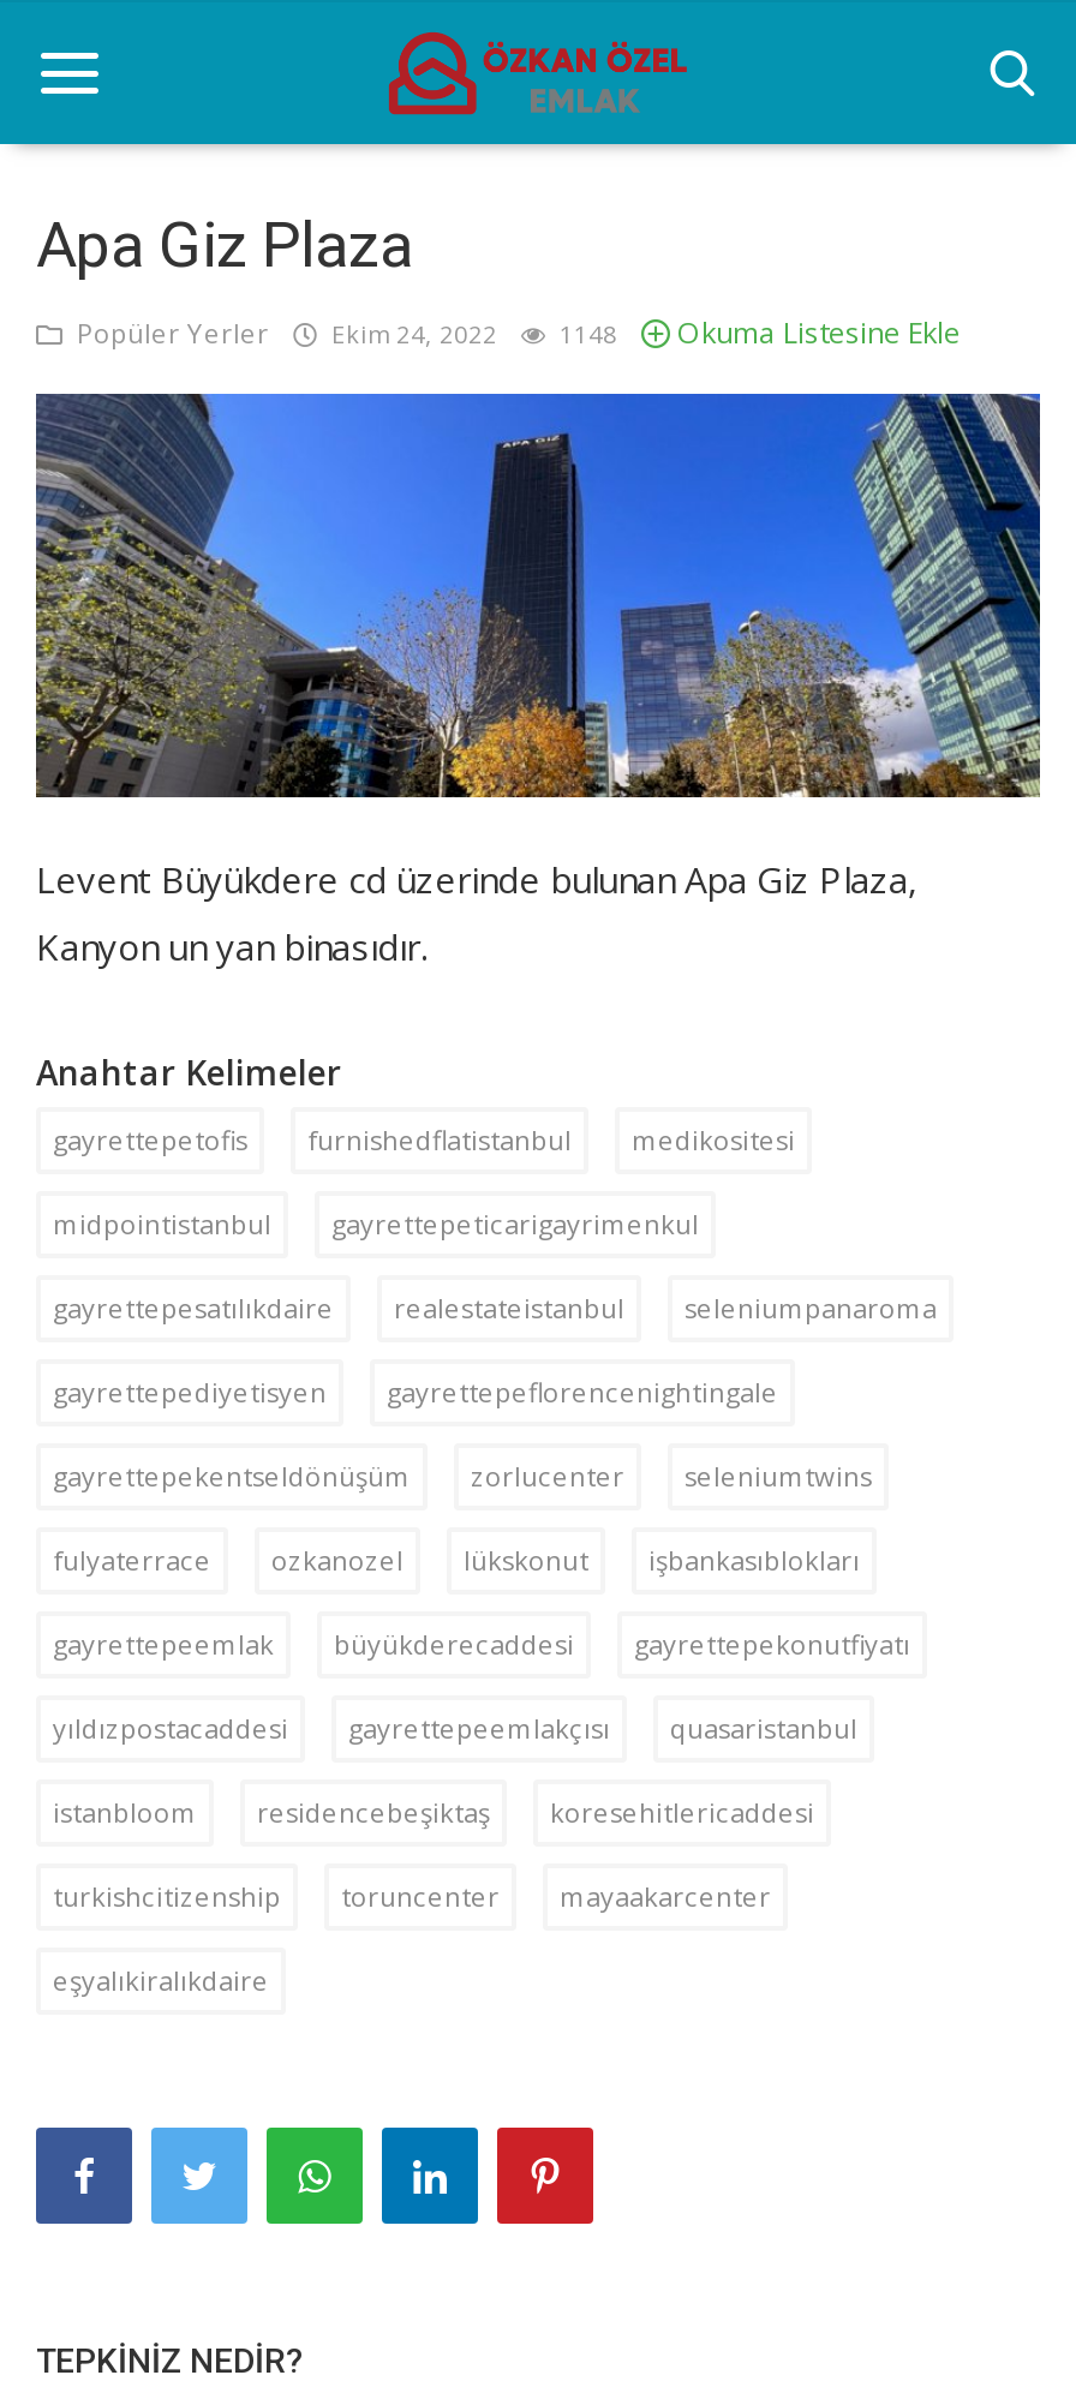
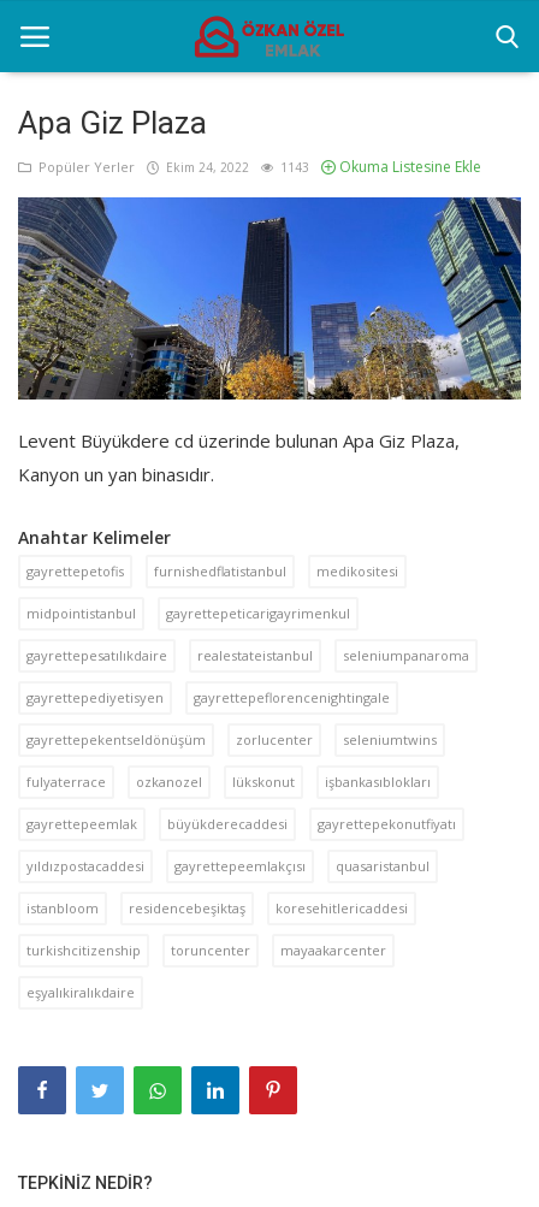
[545,317,617,351] 1148 -> [273,159,309,176] 1143

